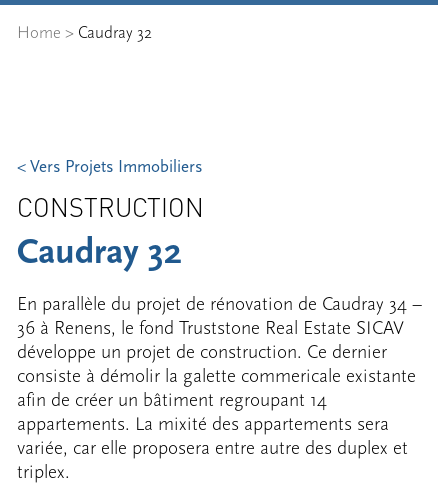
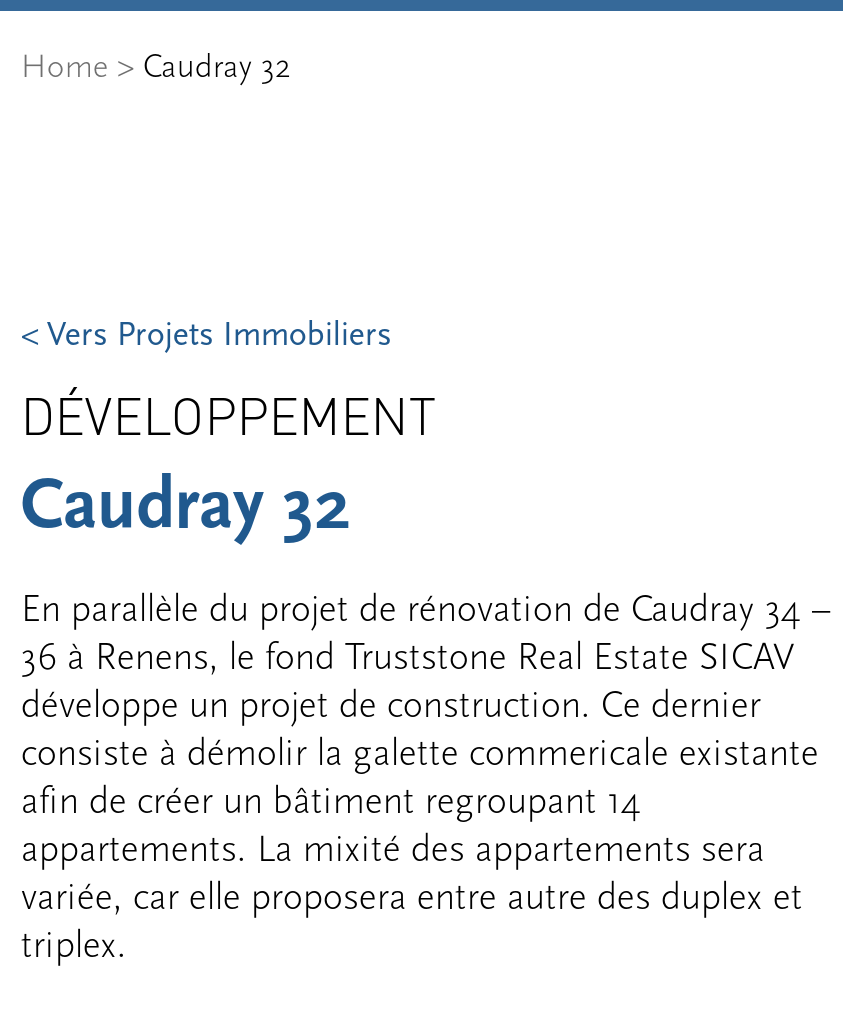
[17,189,204,224] CONSTRUCTION -> [21,379,437,449] DÉVELOPPEMENT

